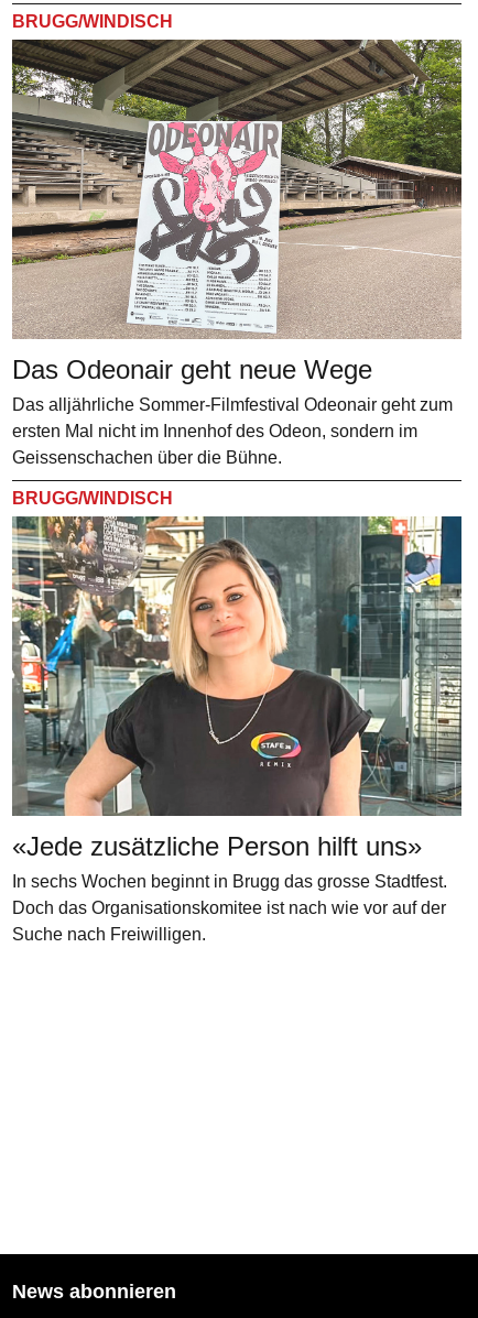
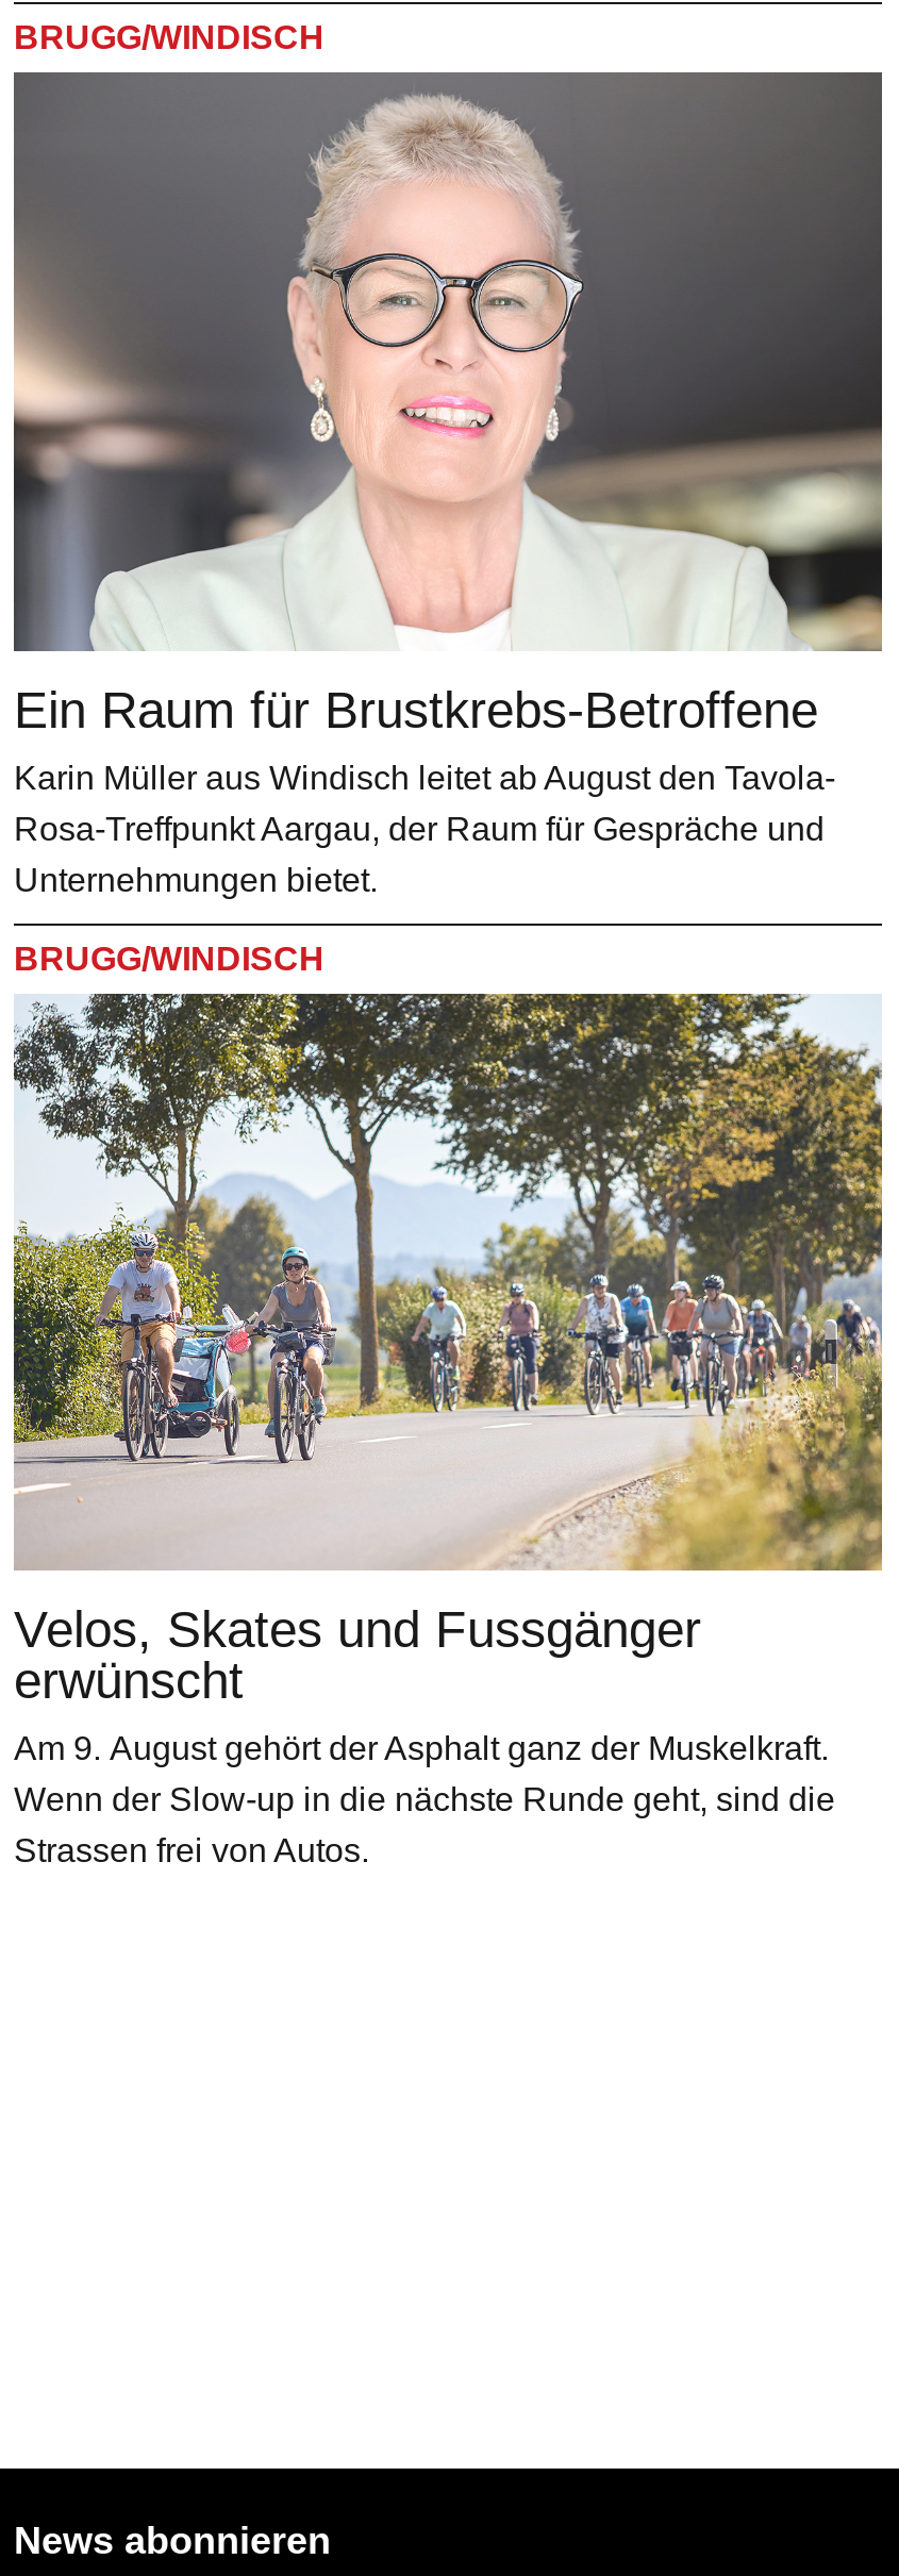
[11,39,461,467] [image] | Das Odeonair geht neue Wege | Das alljährliche Sommer-Filmfestival Odeonair geht zum | ersten Mal nicht im Innenhof des Odeon, sondern im | Geissenschachen über die Bühne. -> [12,71,884,897] [image] | Ein Raum für Brustkrebs-Betroffene | Karin Müller aus Windisch leitet ab August den Tavola- | Rosa-Treffpunkt Aargau, der Raum für Gespräche und | Unternehmungen bietet.
[12,515,463,943] [image] | «Jede zusätzliche Person hilft uns» | In sechs Wochen beginnt in Brugg das grosse Stadtfest. | Doch das Organisationskomitee ist nach wie vor auf der | Suche nach Freiwilligen. -> [14,991,884,1869] [image] | Velos, Skates und Fussgänger | erwünscht | Am 9. August gehört der Asphalt ganz der Muskelkraft. | Wenn der Slow-up in die nächste Runde geht, sind die | Strassen frei von Autos.

